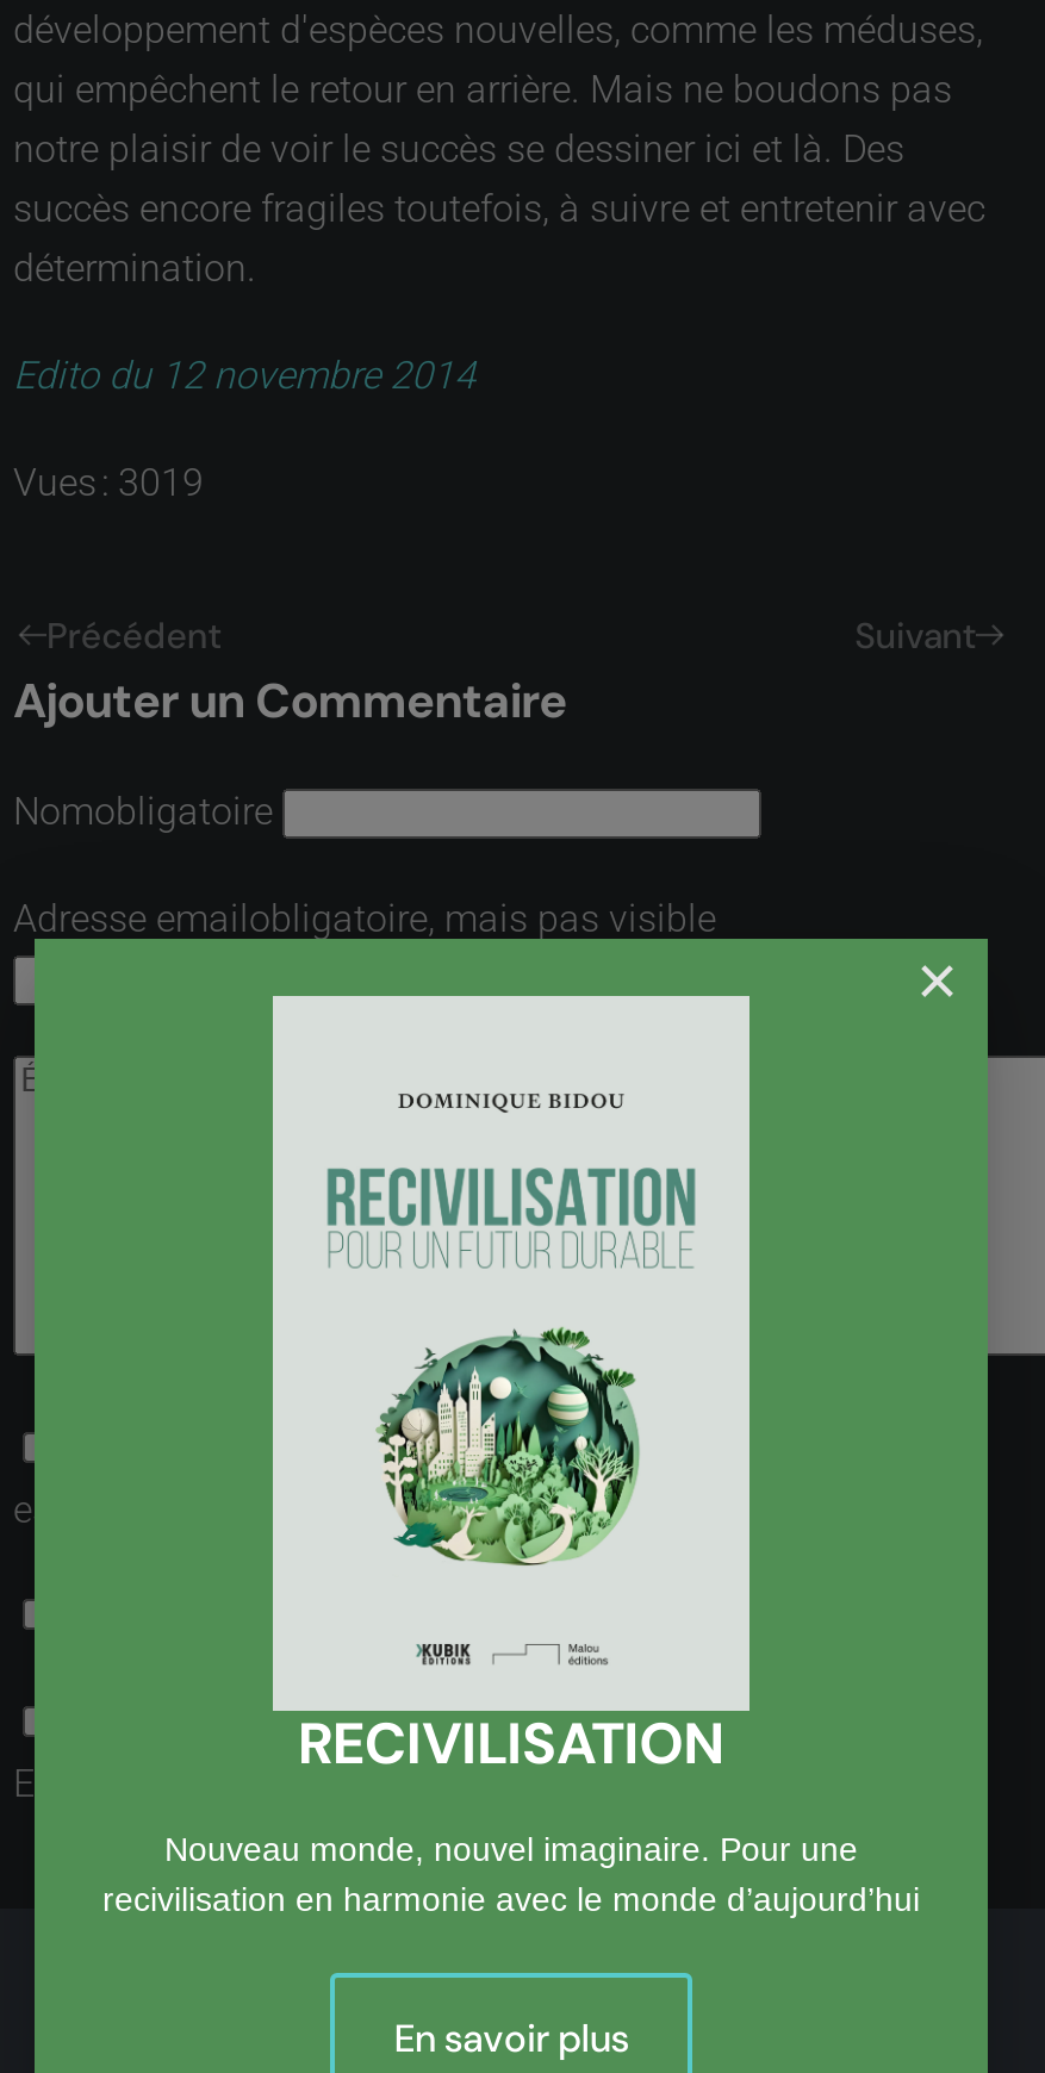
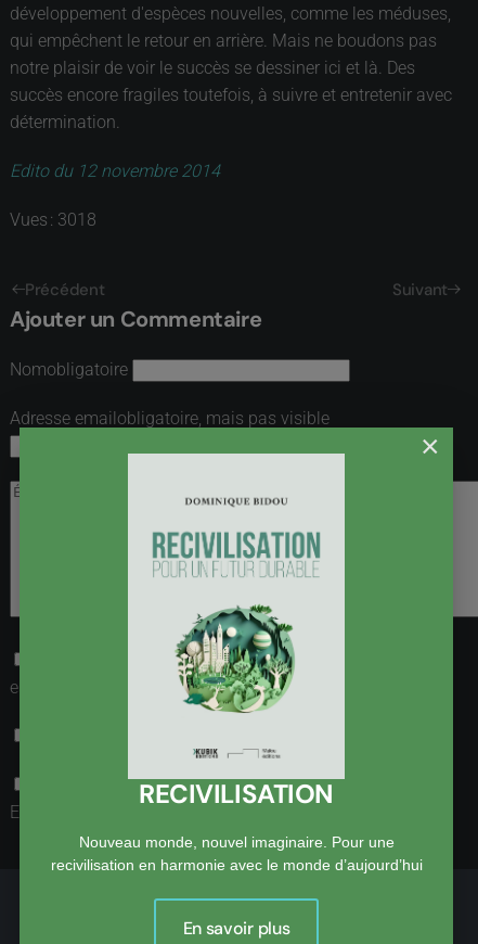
[13,460,204,505] Vues : 3019 -> [10,209,96,230] Vues : 3018

